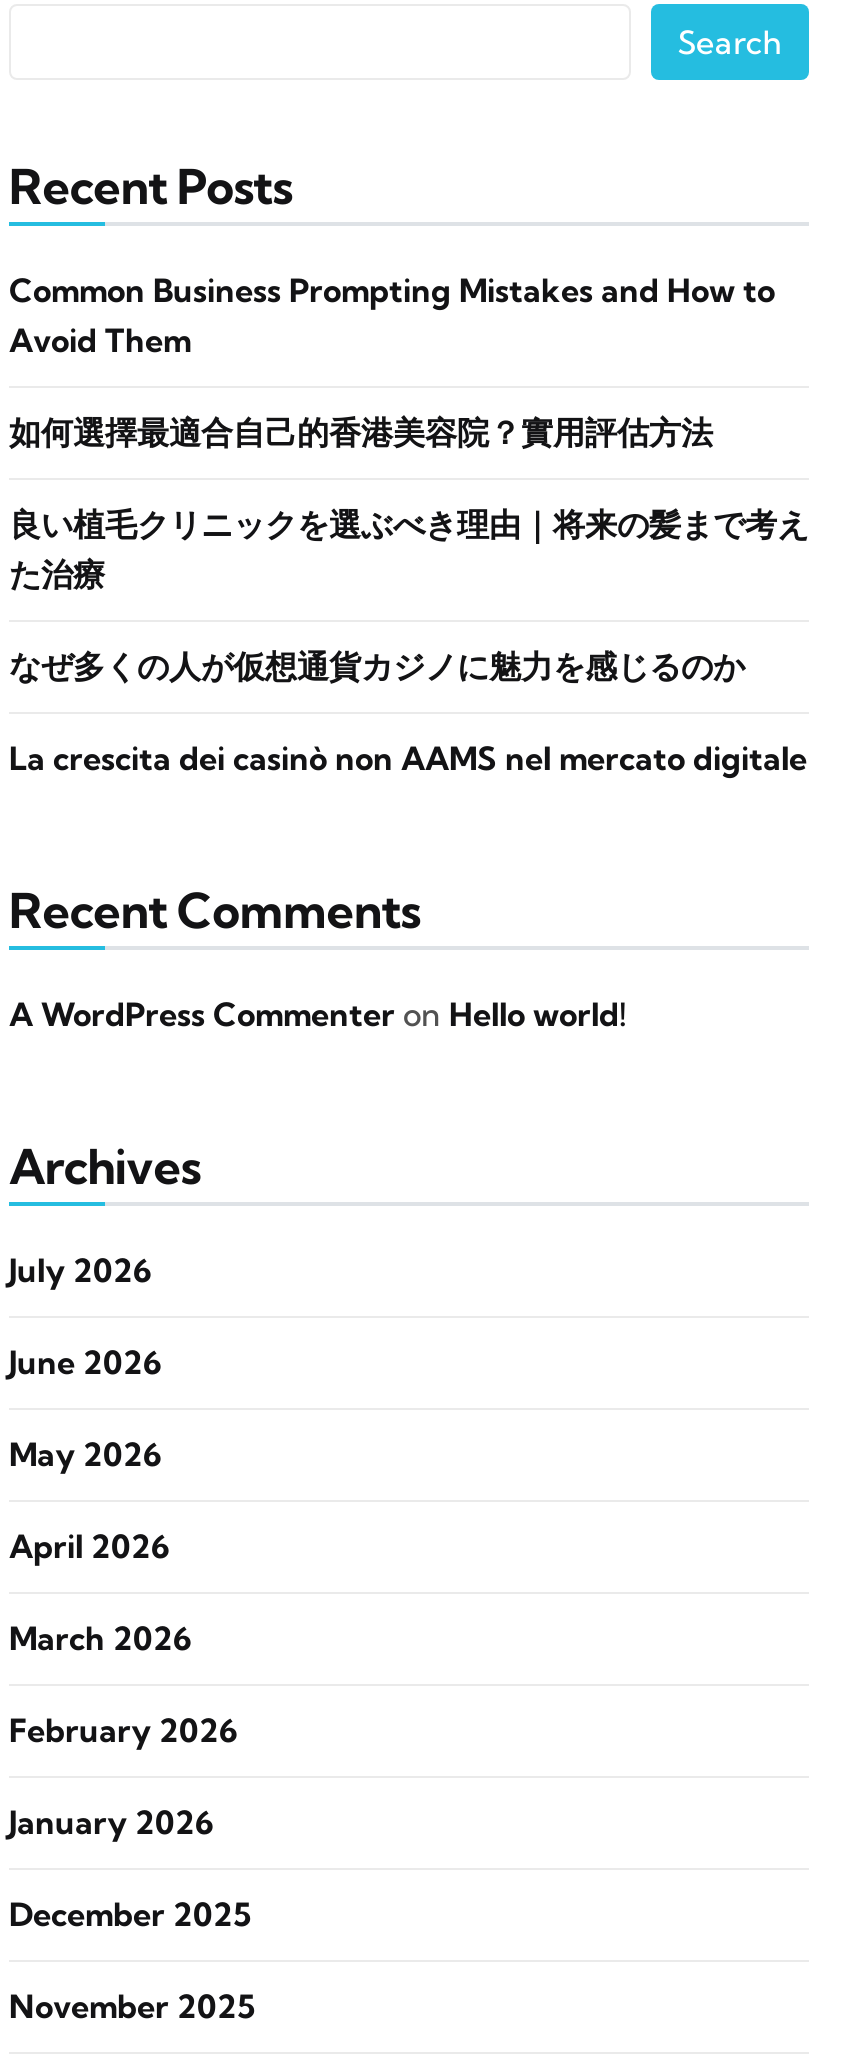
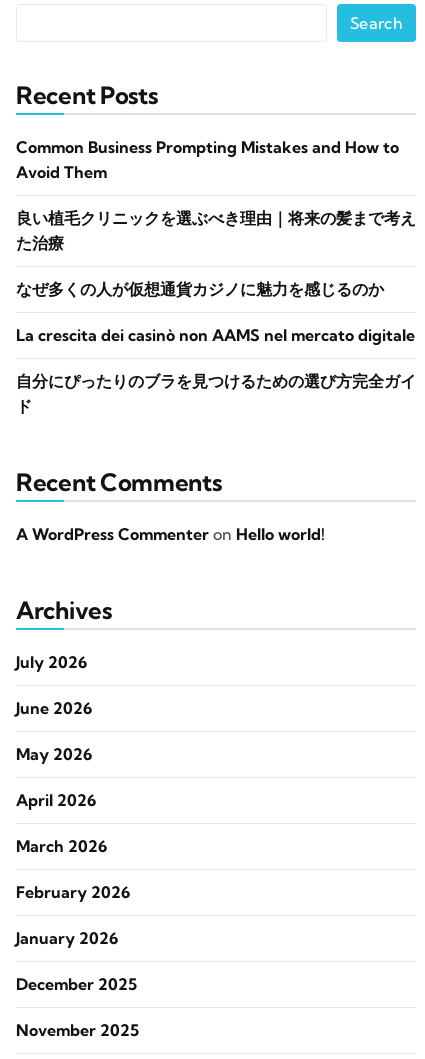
[9,412,713,452] 如何選擇最適合自己的香港美容院？實用評估方法 -> none
moved [9,504,809,778] -> [16,208,416,345]: 良い植毛クリニックを選ぶべき理由｜将来の髪まで考え | た治療 | なぜ多くの人が仮想通貨カジノに魅力を感じるのか | La crescita dei casinò non AAMS nel mercato digitale
none -> [16,371,416,416] 自分にぴったりのブラを見つけるための選び方完全ガイ | ド

